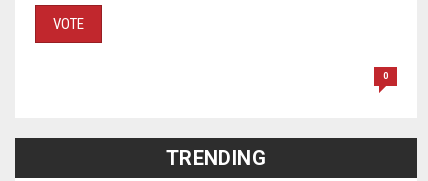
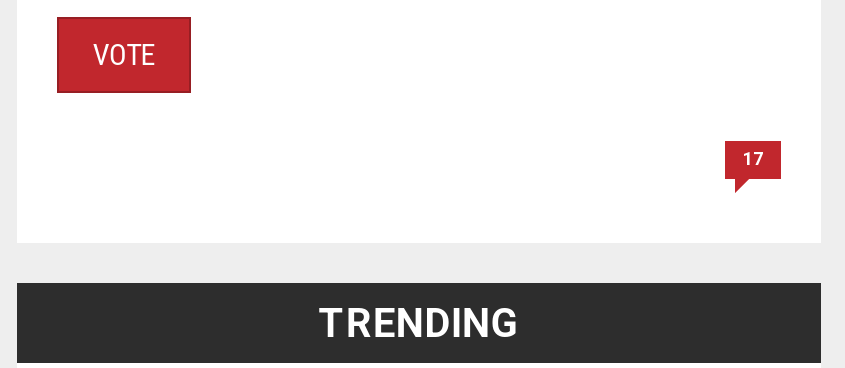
[383,70,388,83] 0 -> [743,148,763,174] 17

